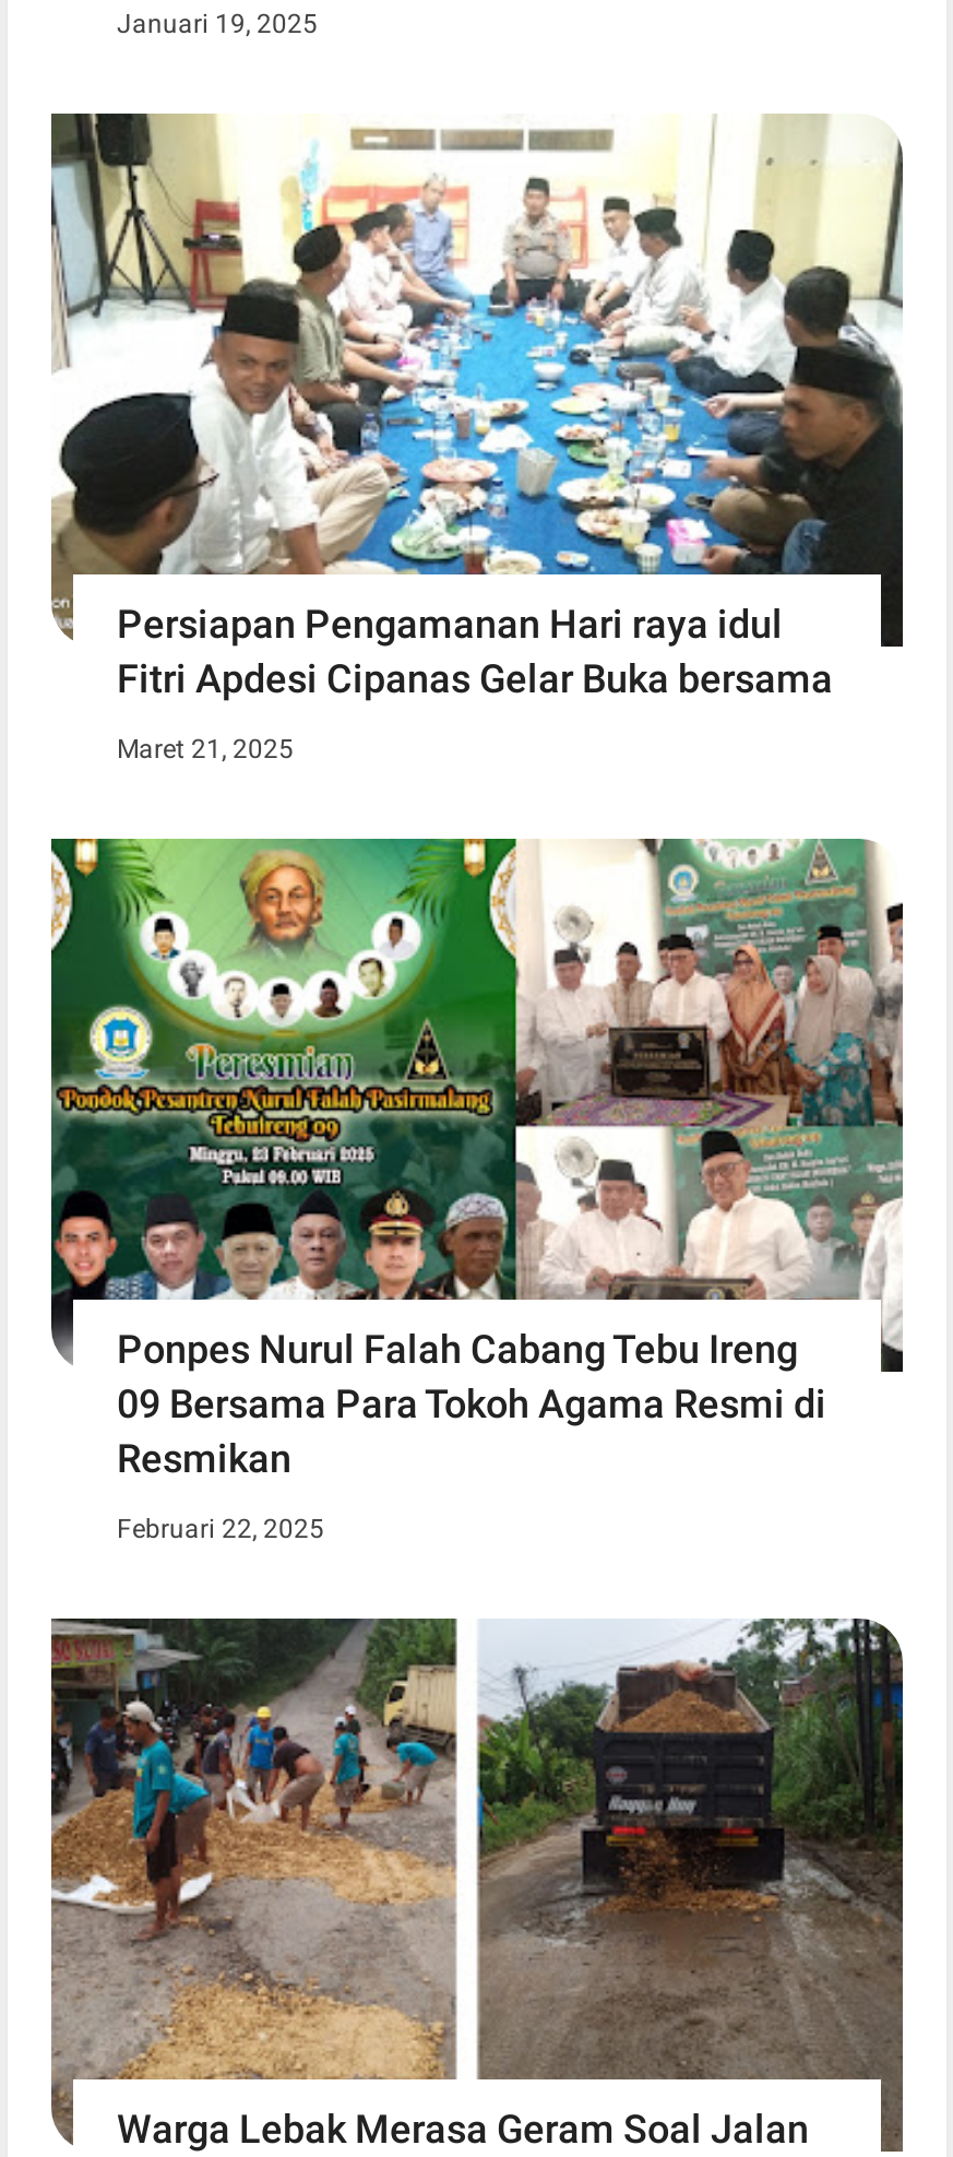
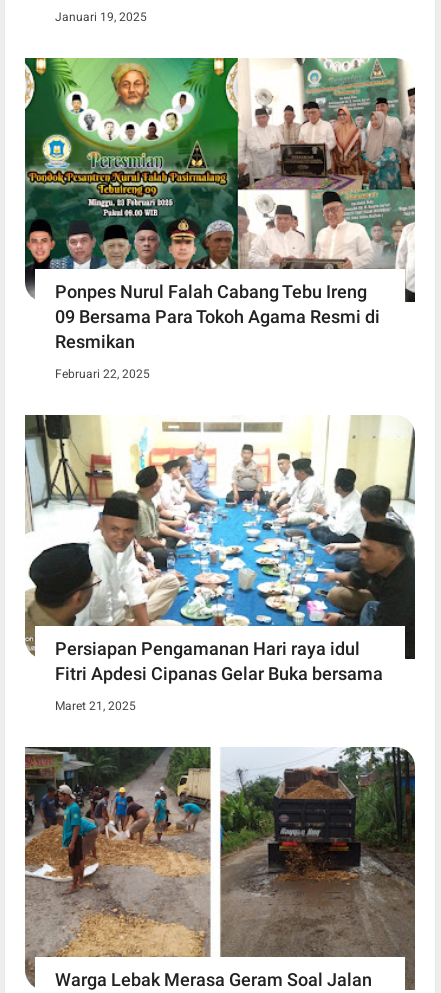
moved [49,112,905,765] -> [25,414,415,712]: [image] | Persiapan Pengamanan Hari raya idul | Fitri Apdesi Cipanas Gelar Buka bersama | Maret 21, 2025
moved [47,833,907,1544] -> [23,55,417,381]: [image] | Ponpes Nurul Falah Cabang Tebu Ireng | 09 Bersama Para Tokoh Agama Resmi di | Resmikan | Februari 22, 2025

